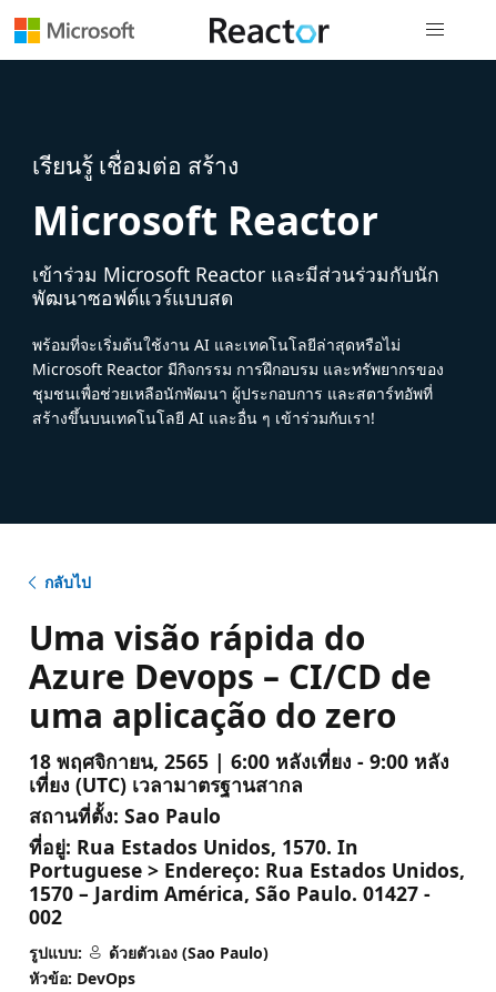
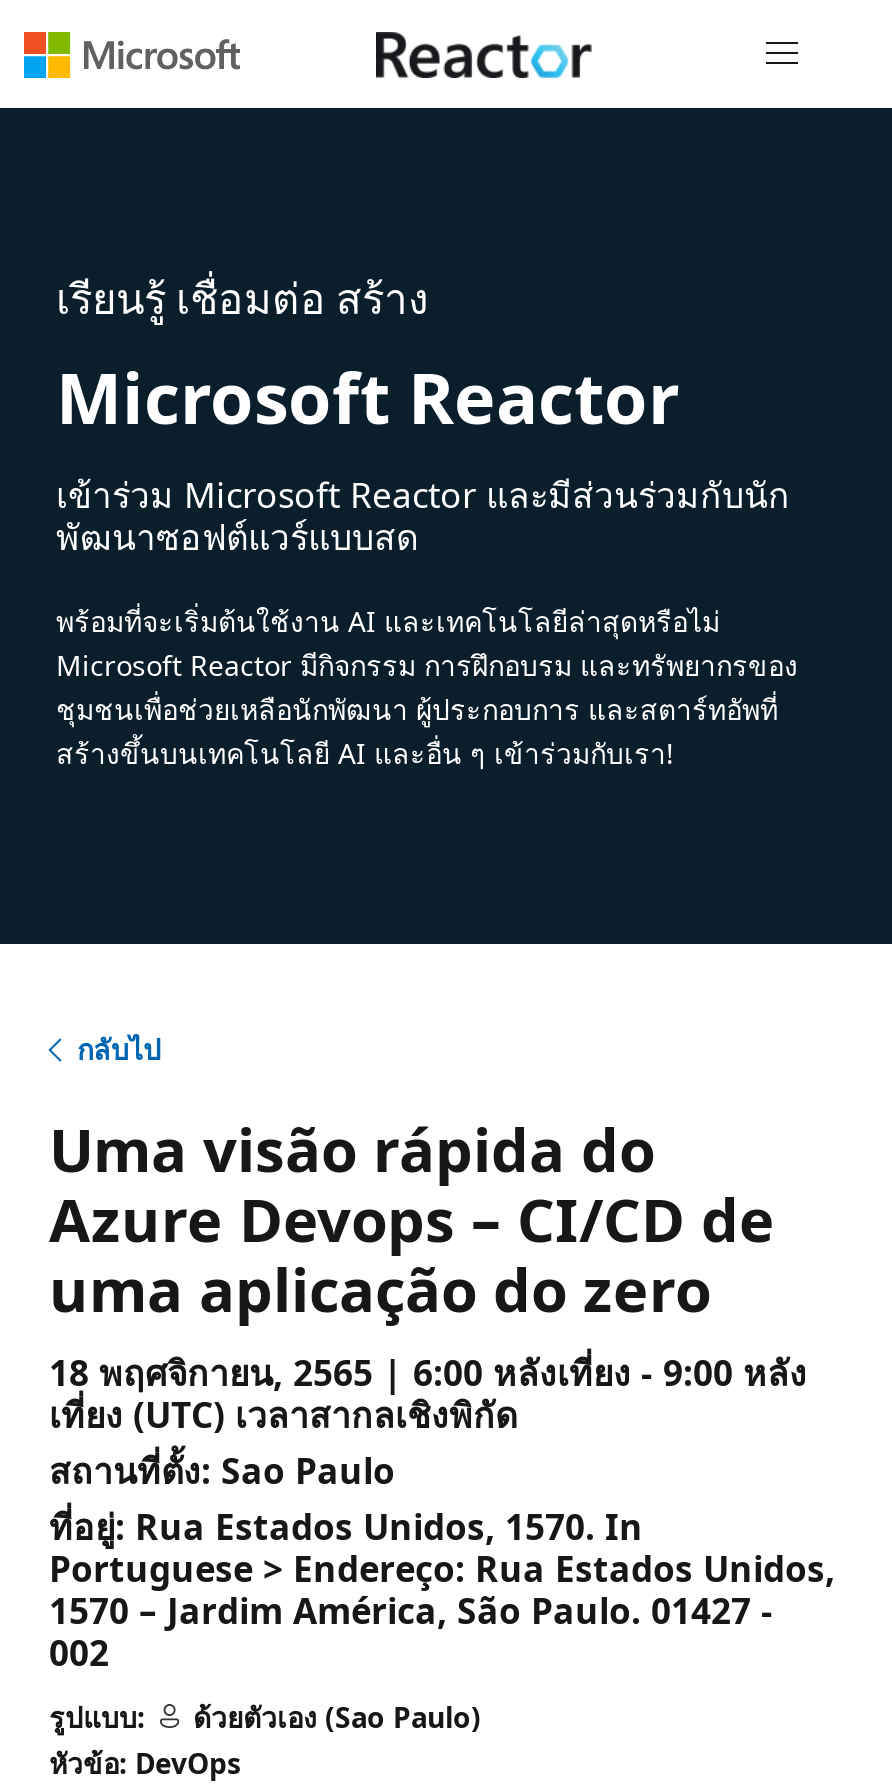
[28,771,302,798] เที่ยง (UTC) เวลามาตรฐานสากล -> [49,1390,517,1438] เที่ยง (UTC) เวลาสากลเชิงพิกัด

